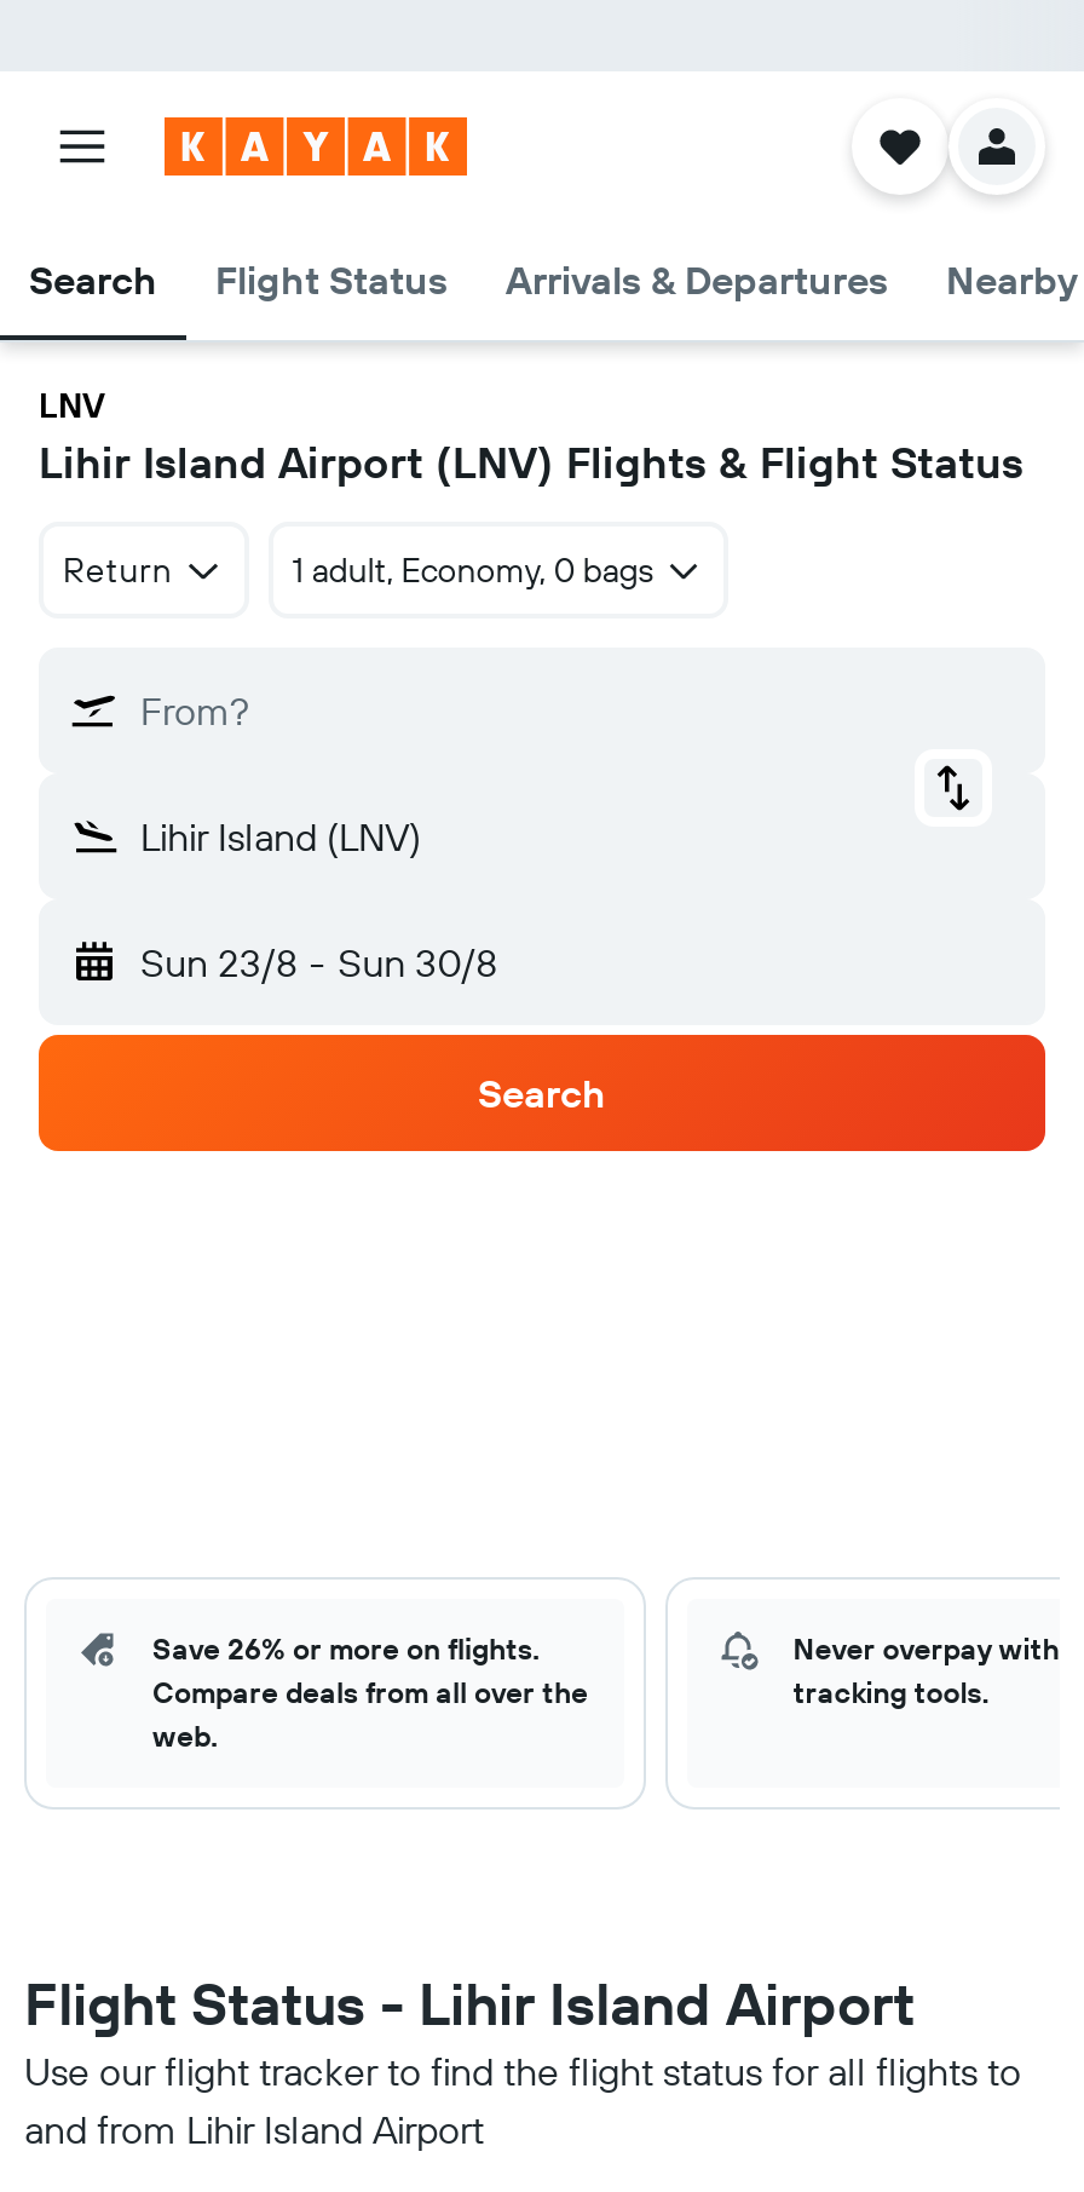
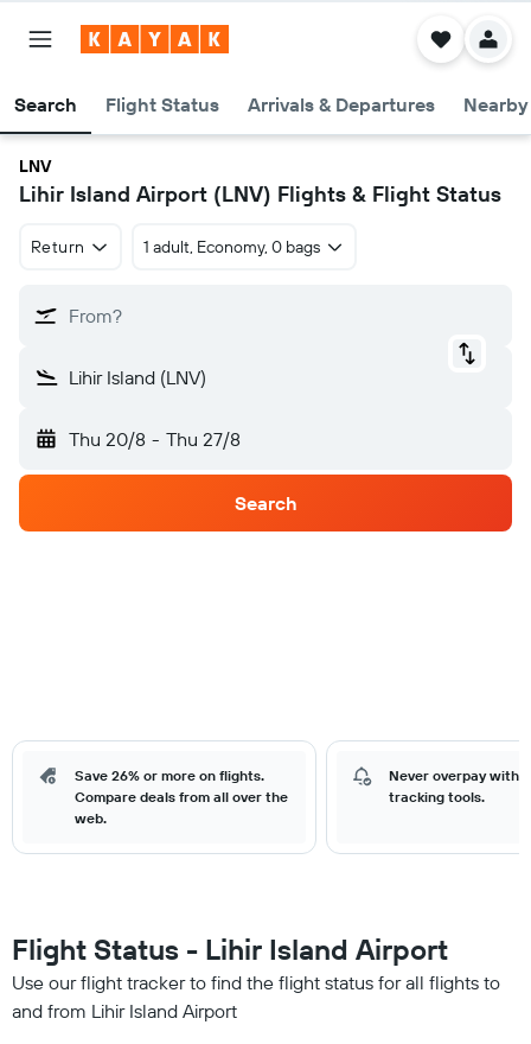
[140,938,497,986] Sun 23/8 - Sun 30/8 -> [69,427,240,451] Thu 20/8 - Thu 27/8

